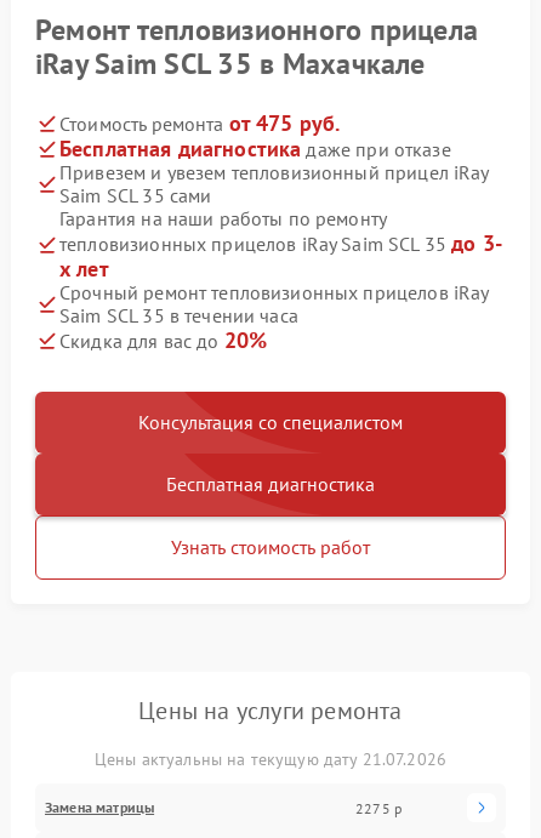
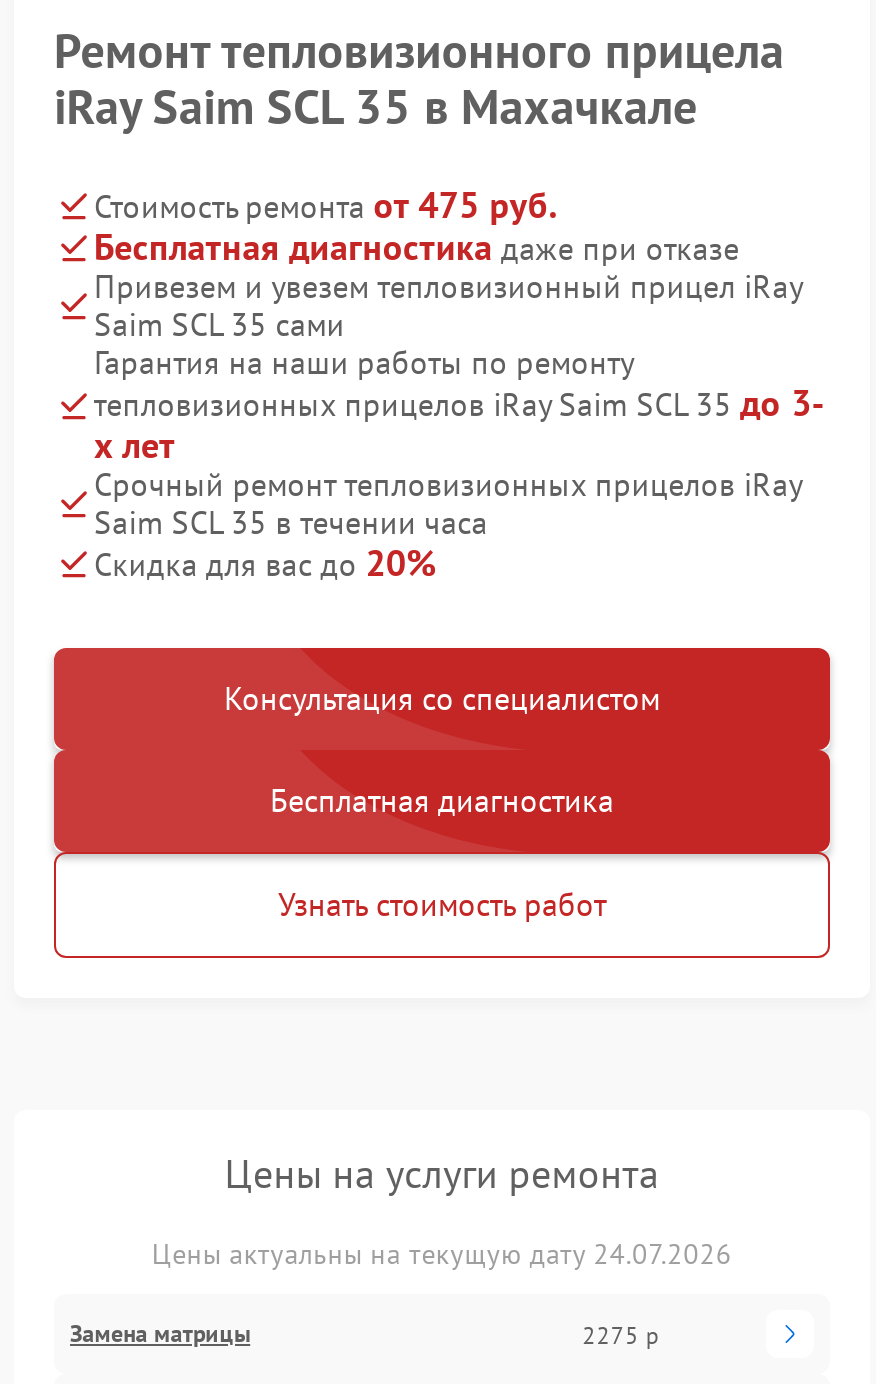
[94,748,447,770] Цены актуальны на текущую дату 21.07.2026 -> [152,1236,732,1272] Цены актуальны на текущую дату 24.07.2026

